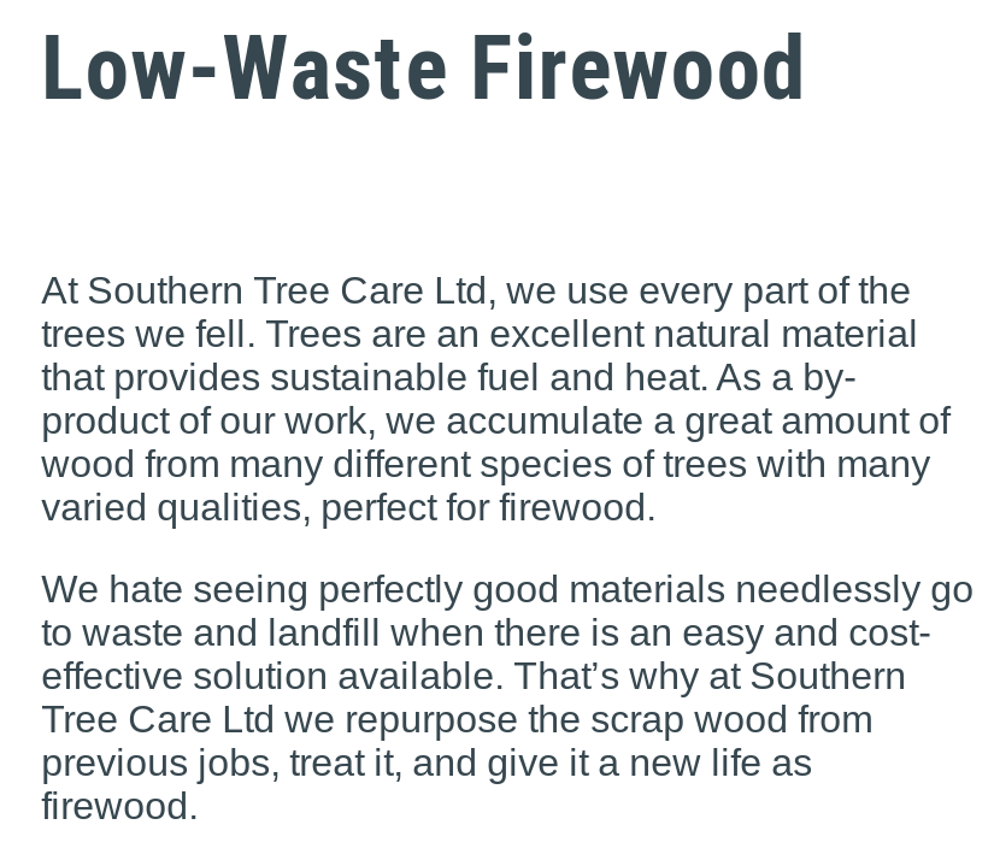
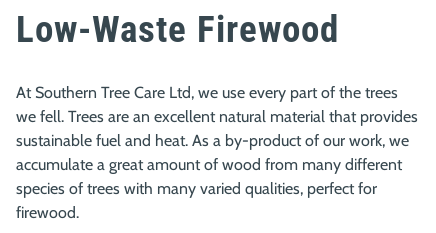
[41,270,974,783] At Southern Tree Care Ltd, we use every part of the | trees we fell. Trees are an excellent natural material | that provides sustainable fuel and heat. As a by- | product of our work, we accumulate a great amount of | wood from many different species of trees with many | varied qualities, perfect for firewood. | We hate seeing perfectly good materials needlessly go | to waste and landfill when there is an easy and cost- | effective solution available. That’s why at Southern | Tree Care Ltd we repurpose the scrap wood from | previous jobs, treat it, and give it a new life as -> [16,82,418,197] At Southern Tree Care Ltd, we use every part of the trees | we fell. Trees are an excellent natural material that provides | sustainable fuel and heat. As a by-product of our work, we | accumulate a great amount of wood from many different | species of trees with many varied qualities, perfect for

